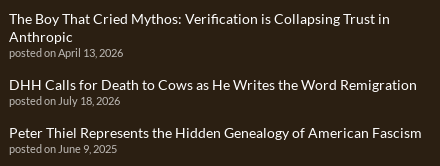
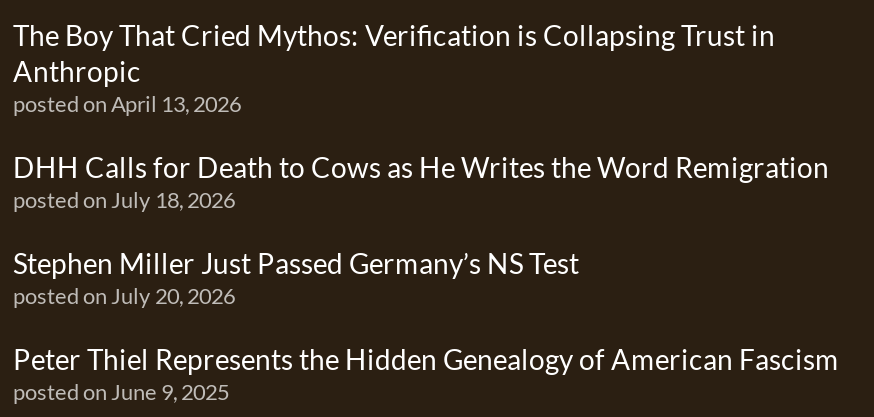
none -> [13,246,579,308] Stephen Miller Just Passed Germany’s NS Test | posted on July 20, 2026

